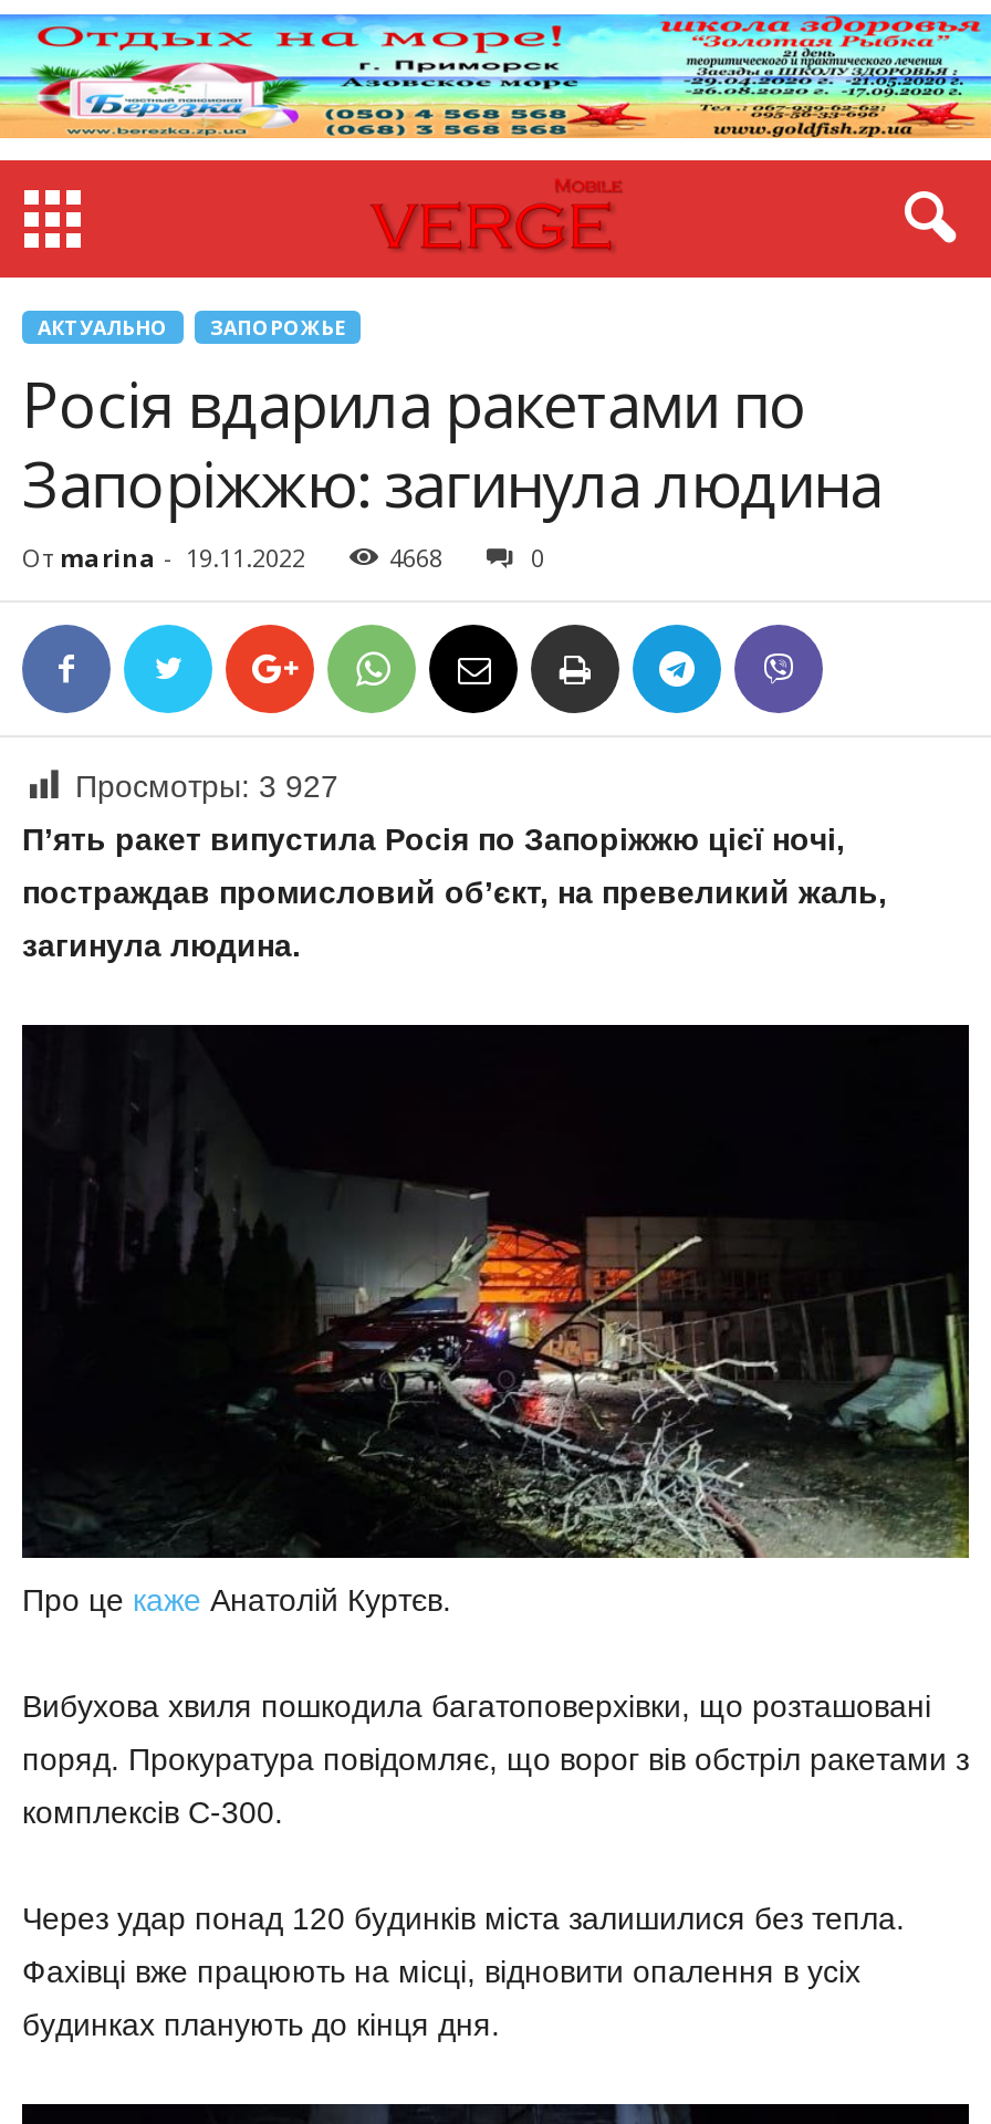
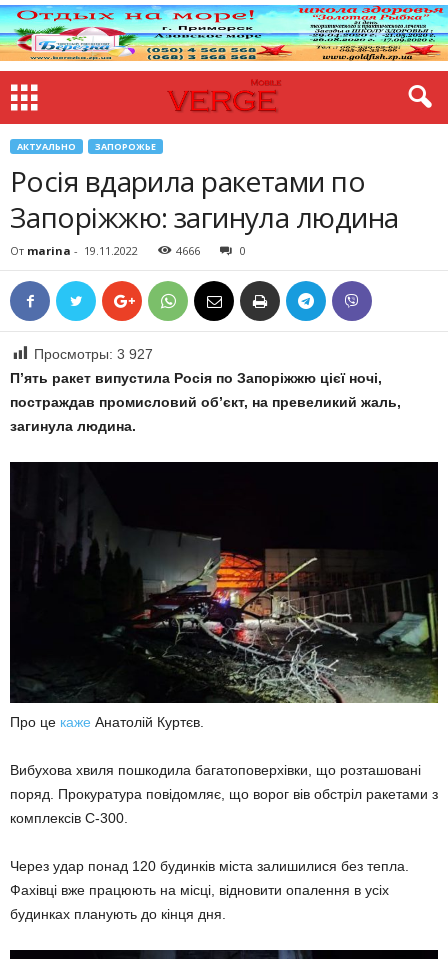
[389,541,442,574] 4668 -> [176,243,200,258] 4666

